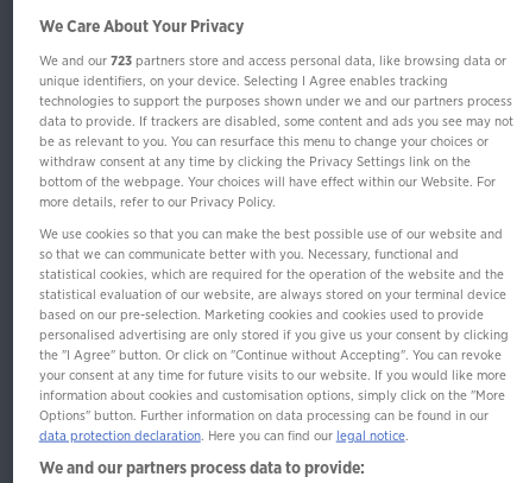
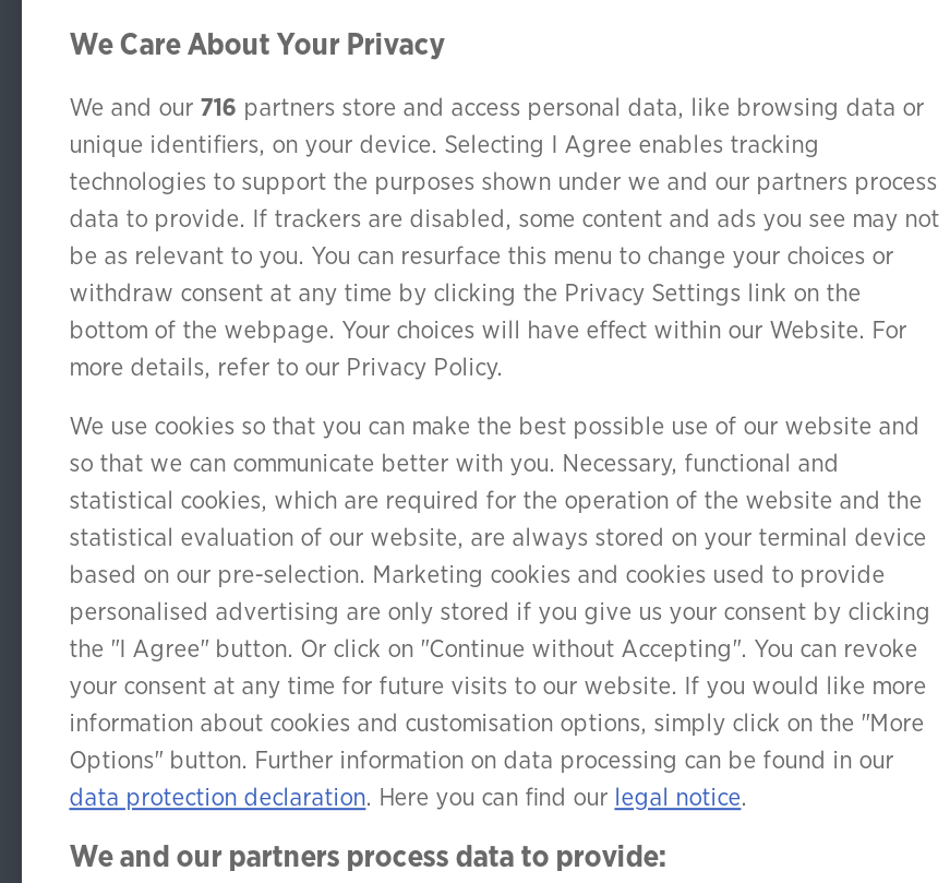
[39,54,506,67] We and our 723 partners store and access personal data, like browsing data or -> [69,96,924,120] We and our 716 partners store and access personal data, like browsing data or

